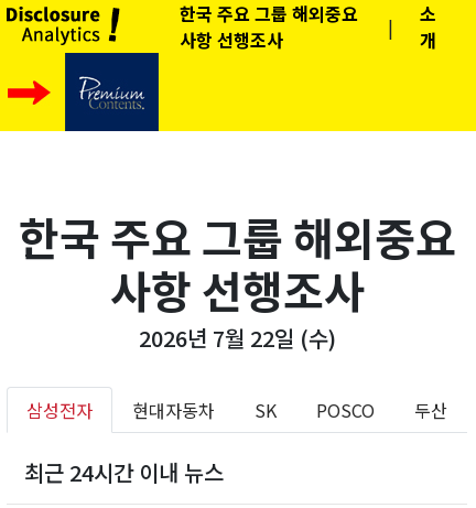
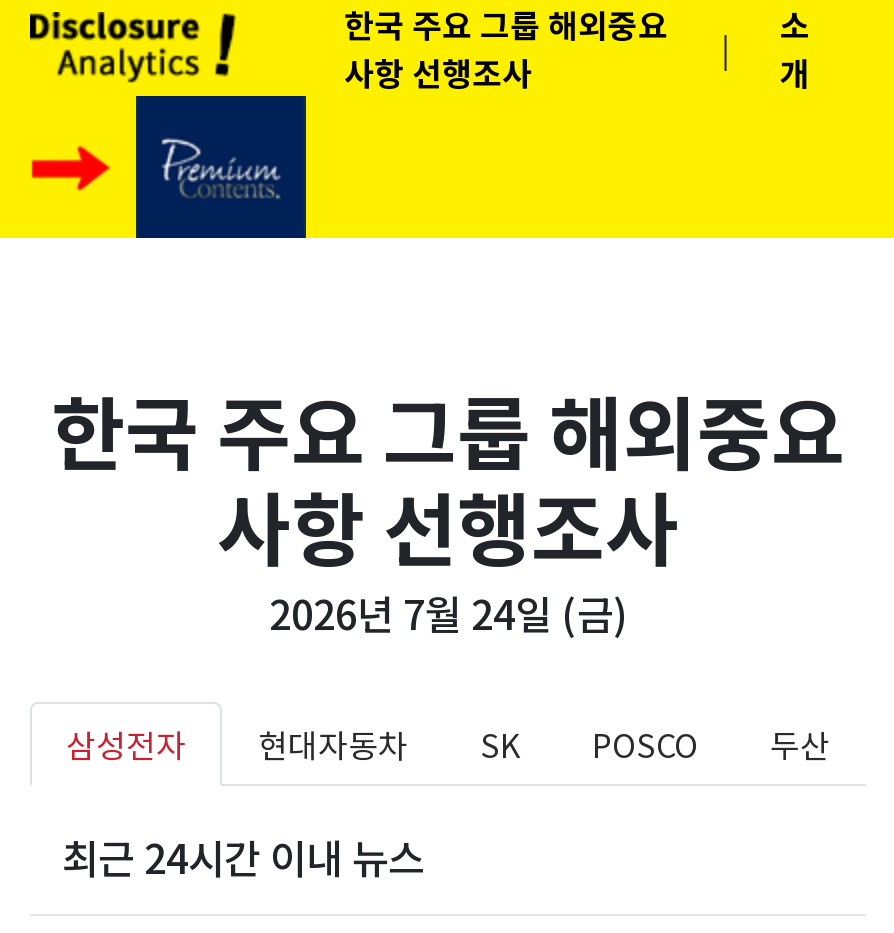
[138,322,336,354] 2026년 7월 22일 (수) -> [269,584,627,642] 2026년 7월 24일 (금)

